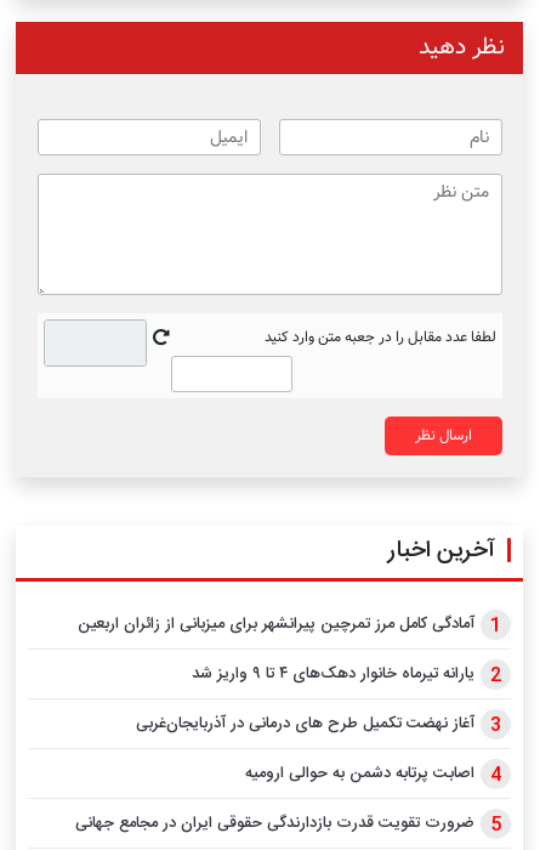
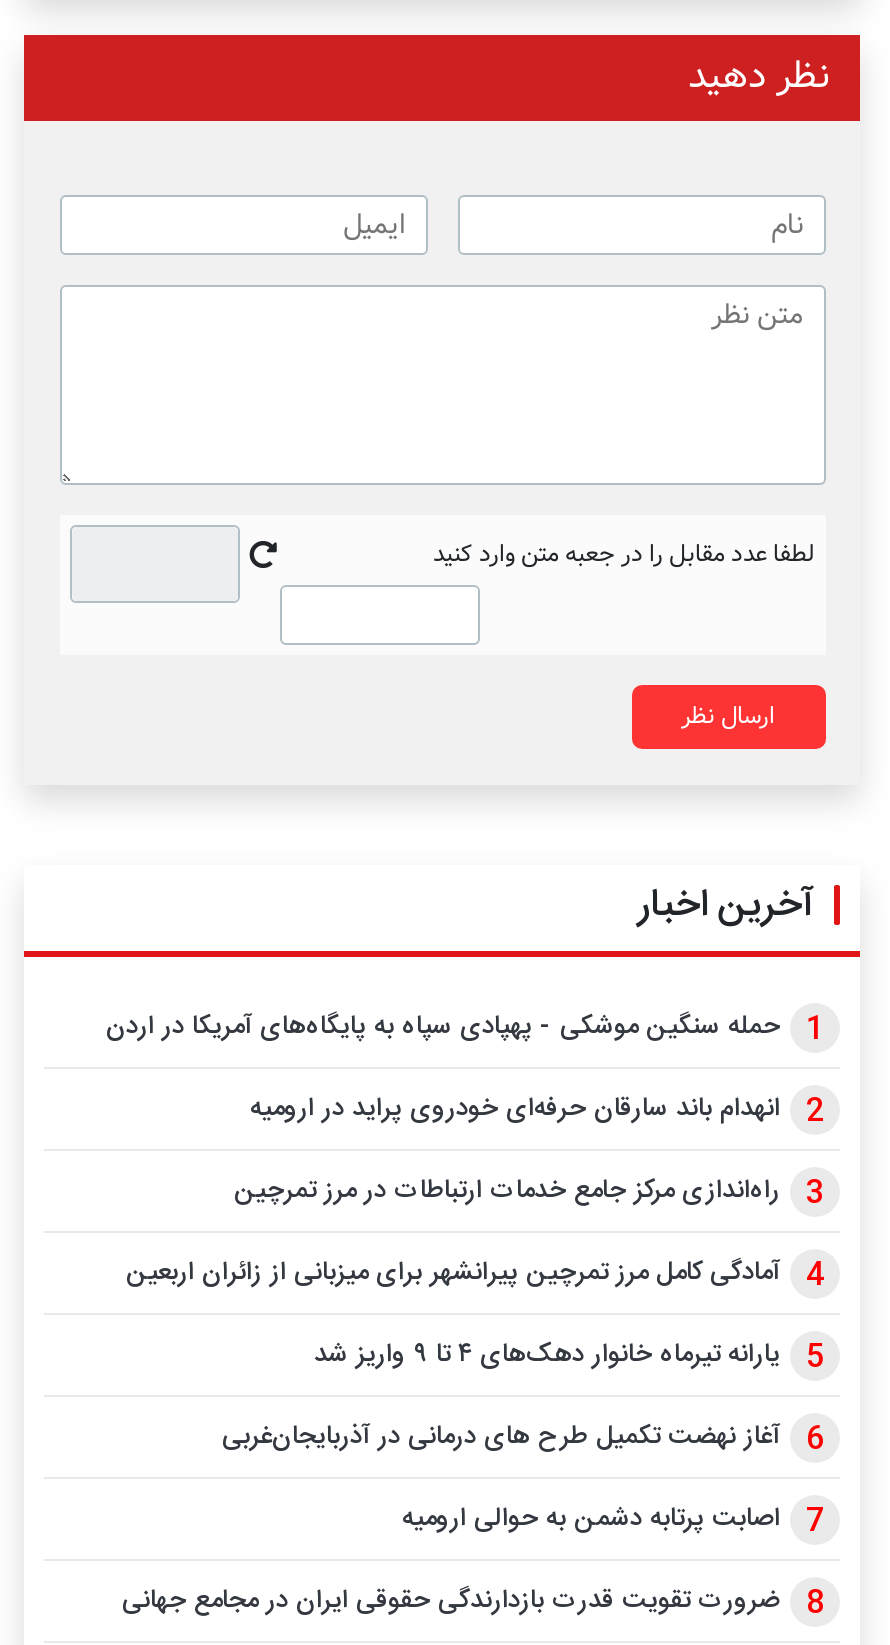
none -> [106,1005,780,1213] حمله سنگین موشکی - پهپادی سپاه به پایگاه‌های آمریکا در اردن | انهدام باند سارقان حرفه‌ای خودروی پراید در ارومیه | راه‌اندازی مرکز جامع خدمات ارتباطات در مرز تمرچین

